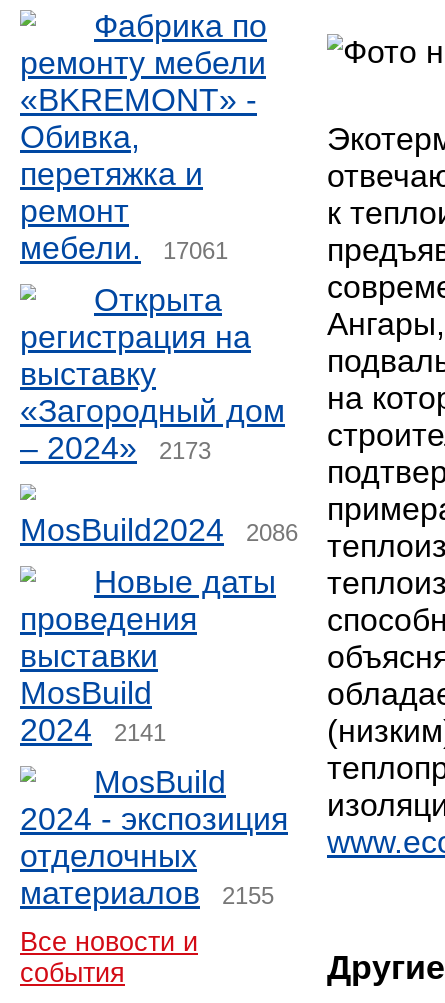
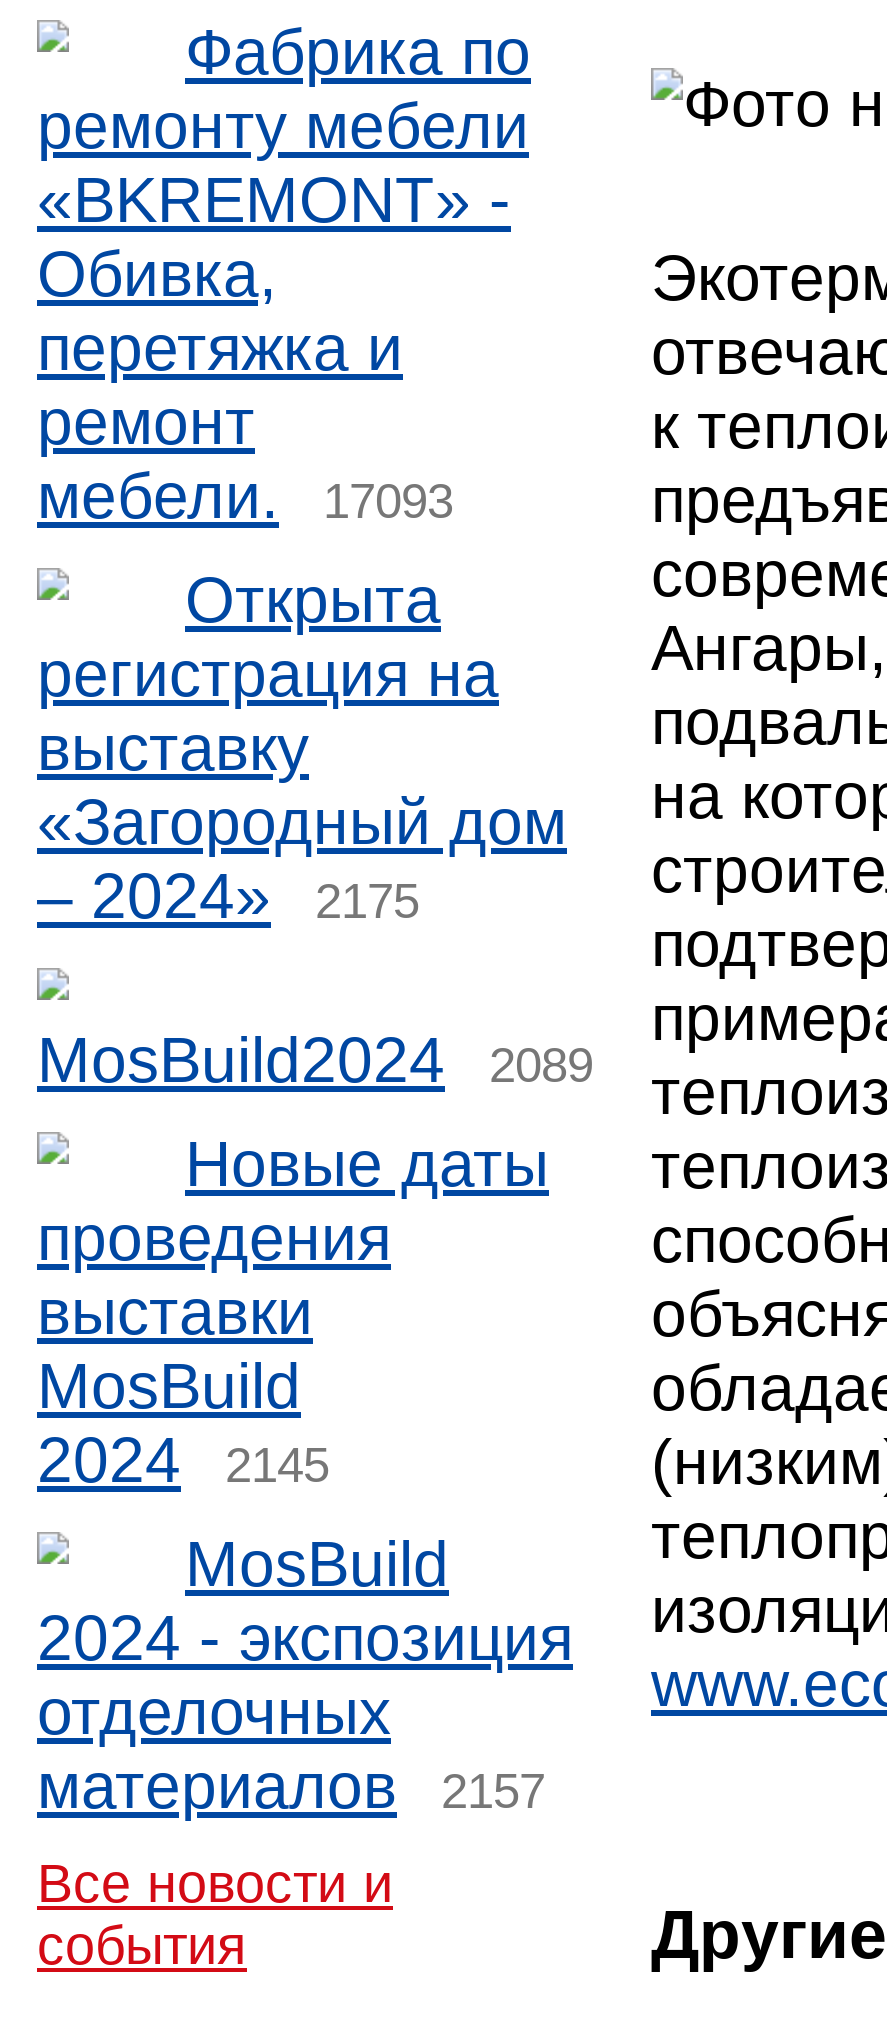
[20,230,228,266] мебели. 17061 -> [37,460,453,532] мебели. 17093
[20,430,211,466] – 2024» 2173 -> [37,860,419,932] – 2024» 2175
[246,519,298,546] 2086 -> [489,1038,593,1092] 2089
[20,712,166,748] 2024 2141 -> [37,1424,329,1496] 2024 2145
[20,875,274,911] материалов 2155 -> [37,1750,545,1822] материалов 2157

